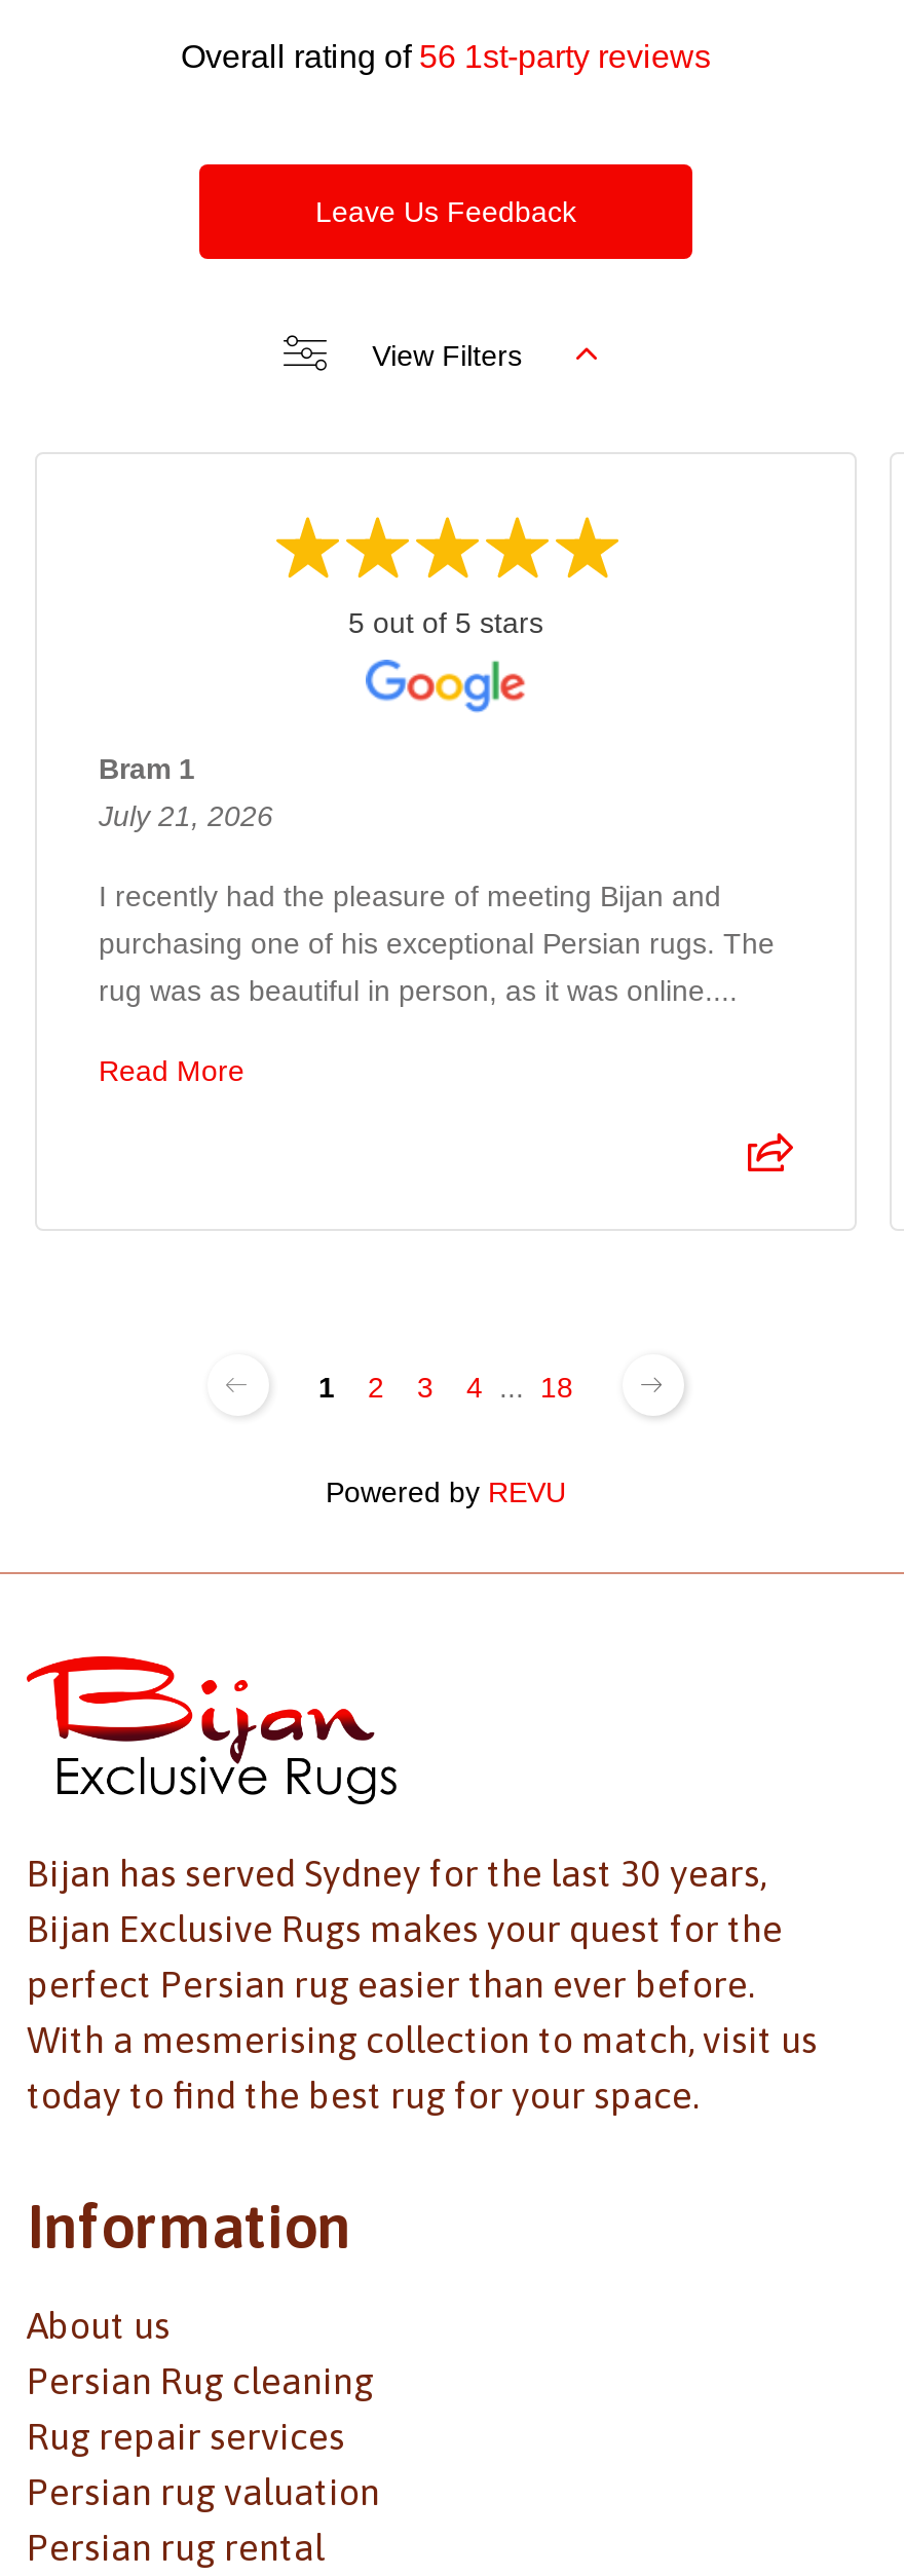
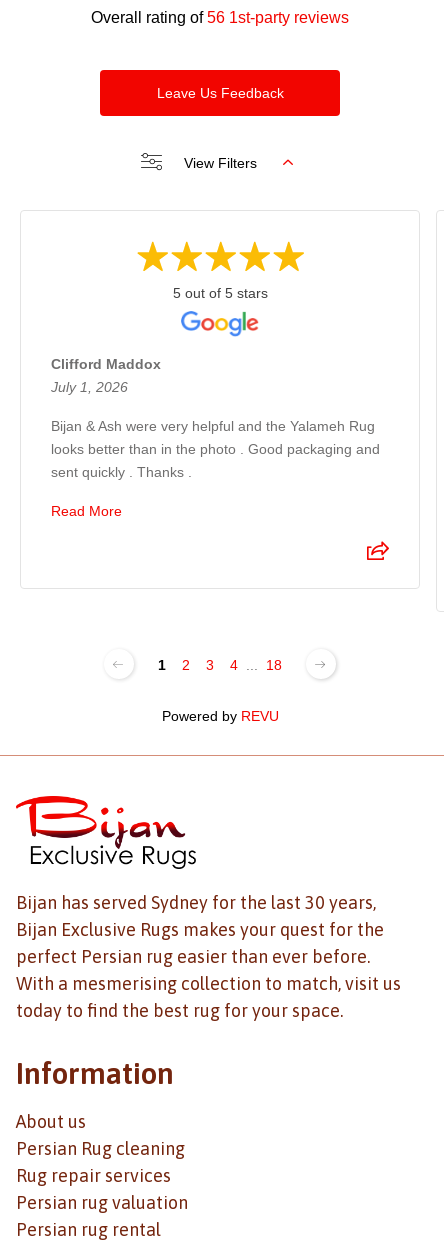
[99,752,273,832] Bram 1 | July 21, 2026 -> [51,356,161,395] Clifford Maddox | July 1, 2026
[99,879,775,1006] I recently had the pleasure of meeting Bijan and | purchasing one of his exceptional Persian rugs. The | rug was as beautiful in person, as it was online.... -> [51,418,380,480] Bijan & Ash were very helpful and the Yalameh Rug | looks better than in the photo . Good packaging and | sent quickly . Thanks .

